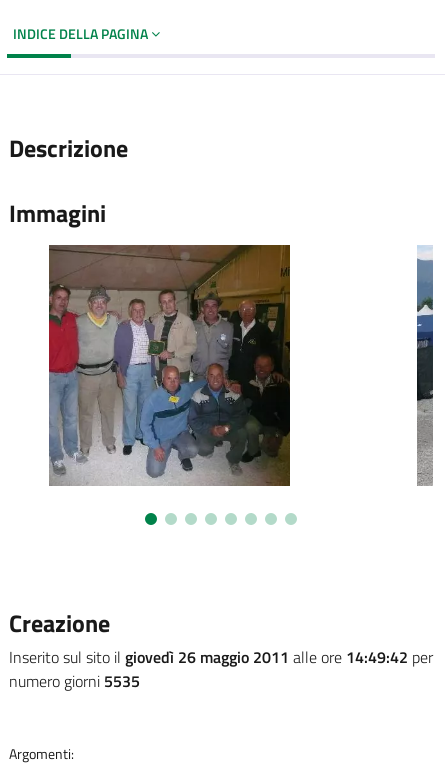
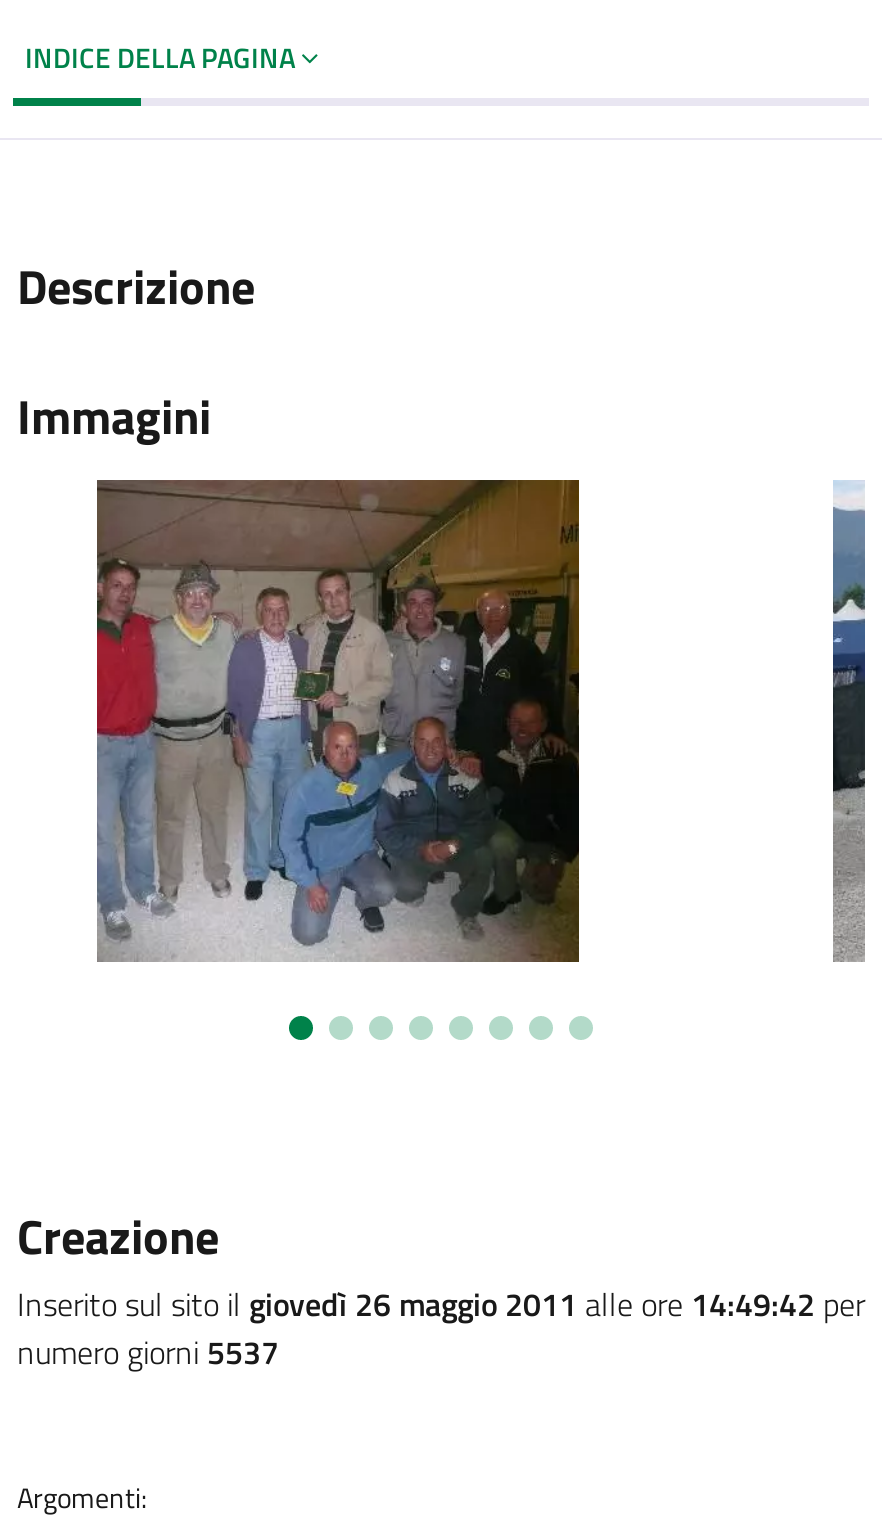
[9,669,140,693] numero giorni 5535 -> [17,1328,279,1376] numero giorni 5537

